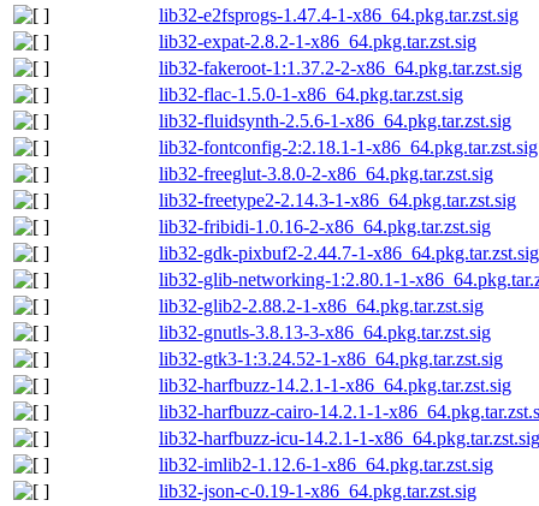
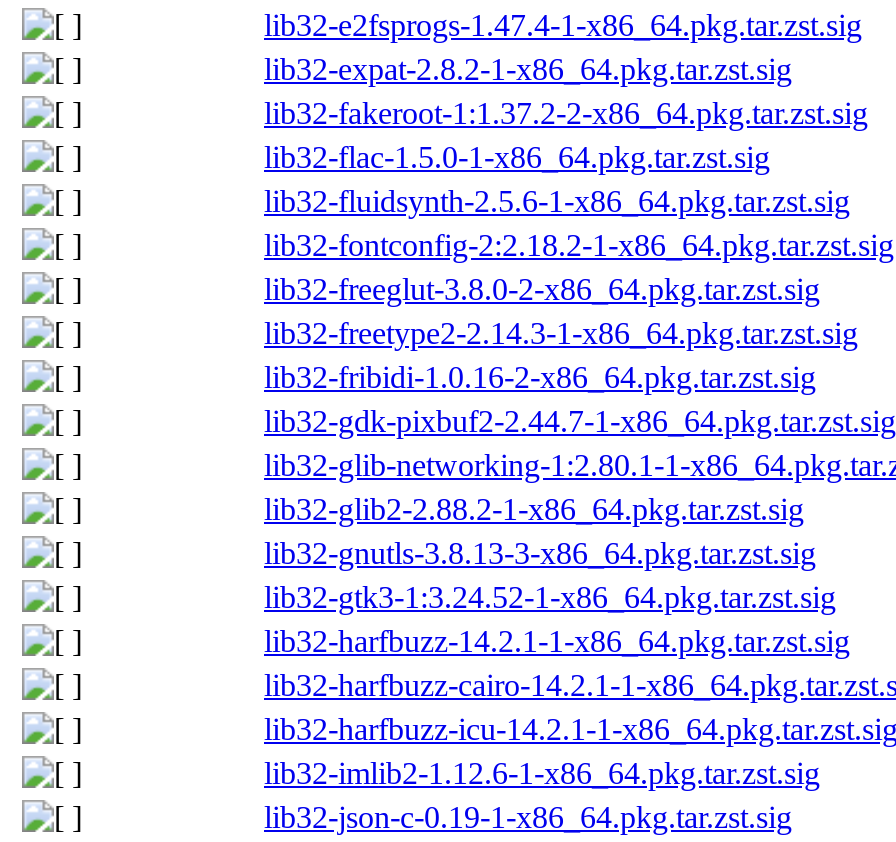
[159,137,538,157] lib32-fontconfig-2:2.18.1-1-x86_64.pkg.tar.zst.sig -> [264,228,894,262] lib32-fontconfig-2:2.18.2-1-x86_64.pkg.tar.zst.sig

